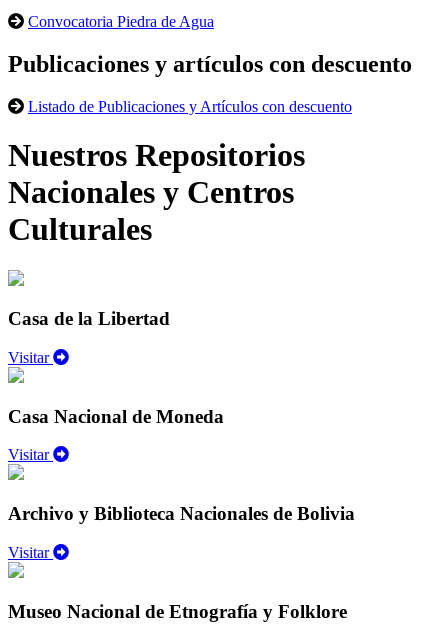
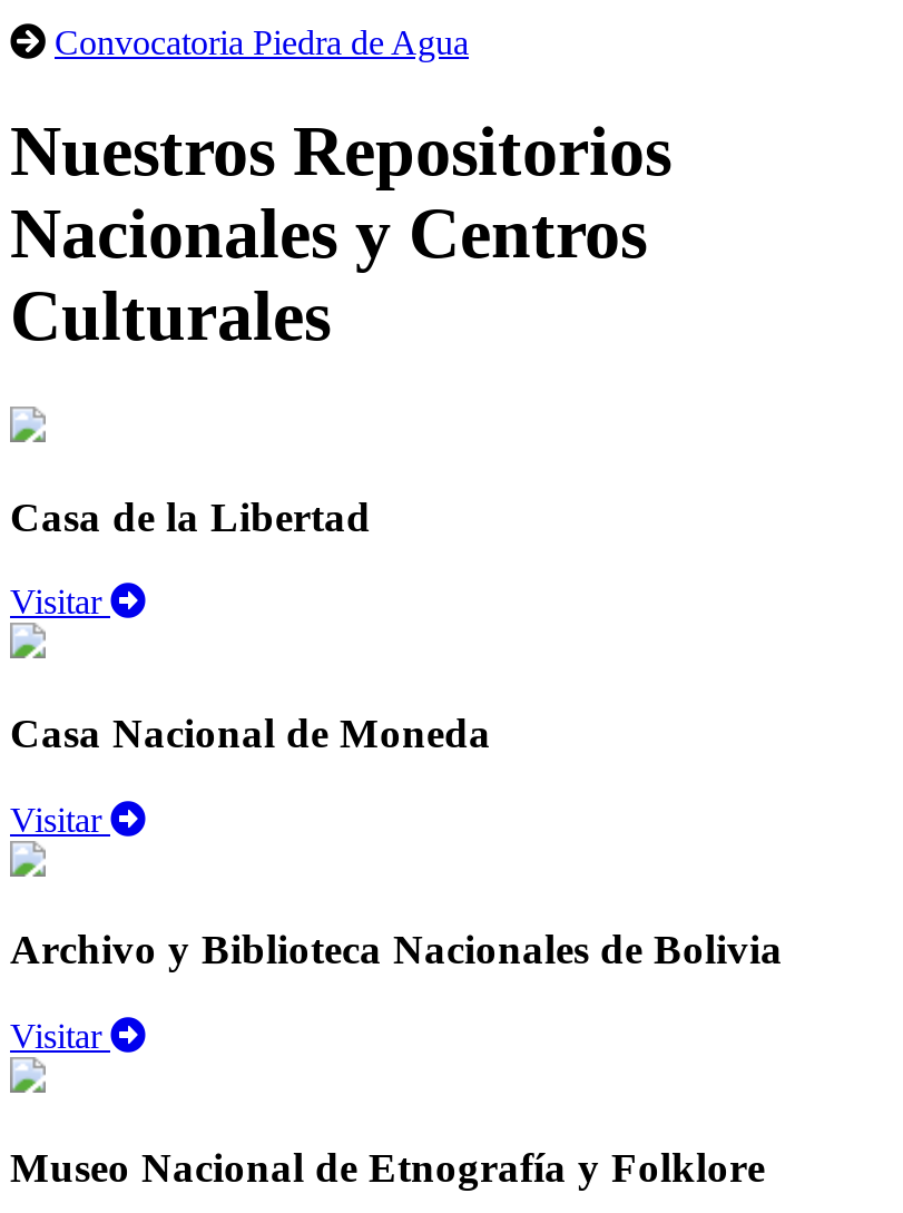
[8,51,412,115] Publicaciones y artículos con descuento | Listado de Publicaciones y Artículos con descuento -> none

